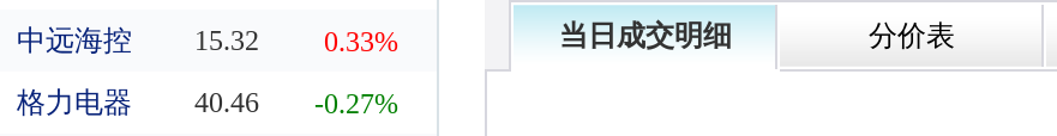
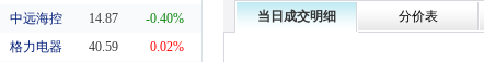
[194,24,259,57] 15.32 -> [89,11,118,26] 14.87
[324,24,398,58] 0.33% -> [146,11,184,26] -0.40%
[194,86,259,119] 40.46 -> [89,39,118,54] 40.59
[314,86,398,120] -0.27% -> [150,39,184,55] 0.02%

